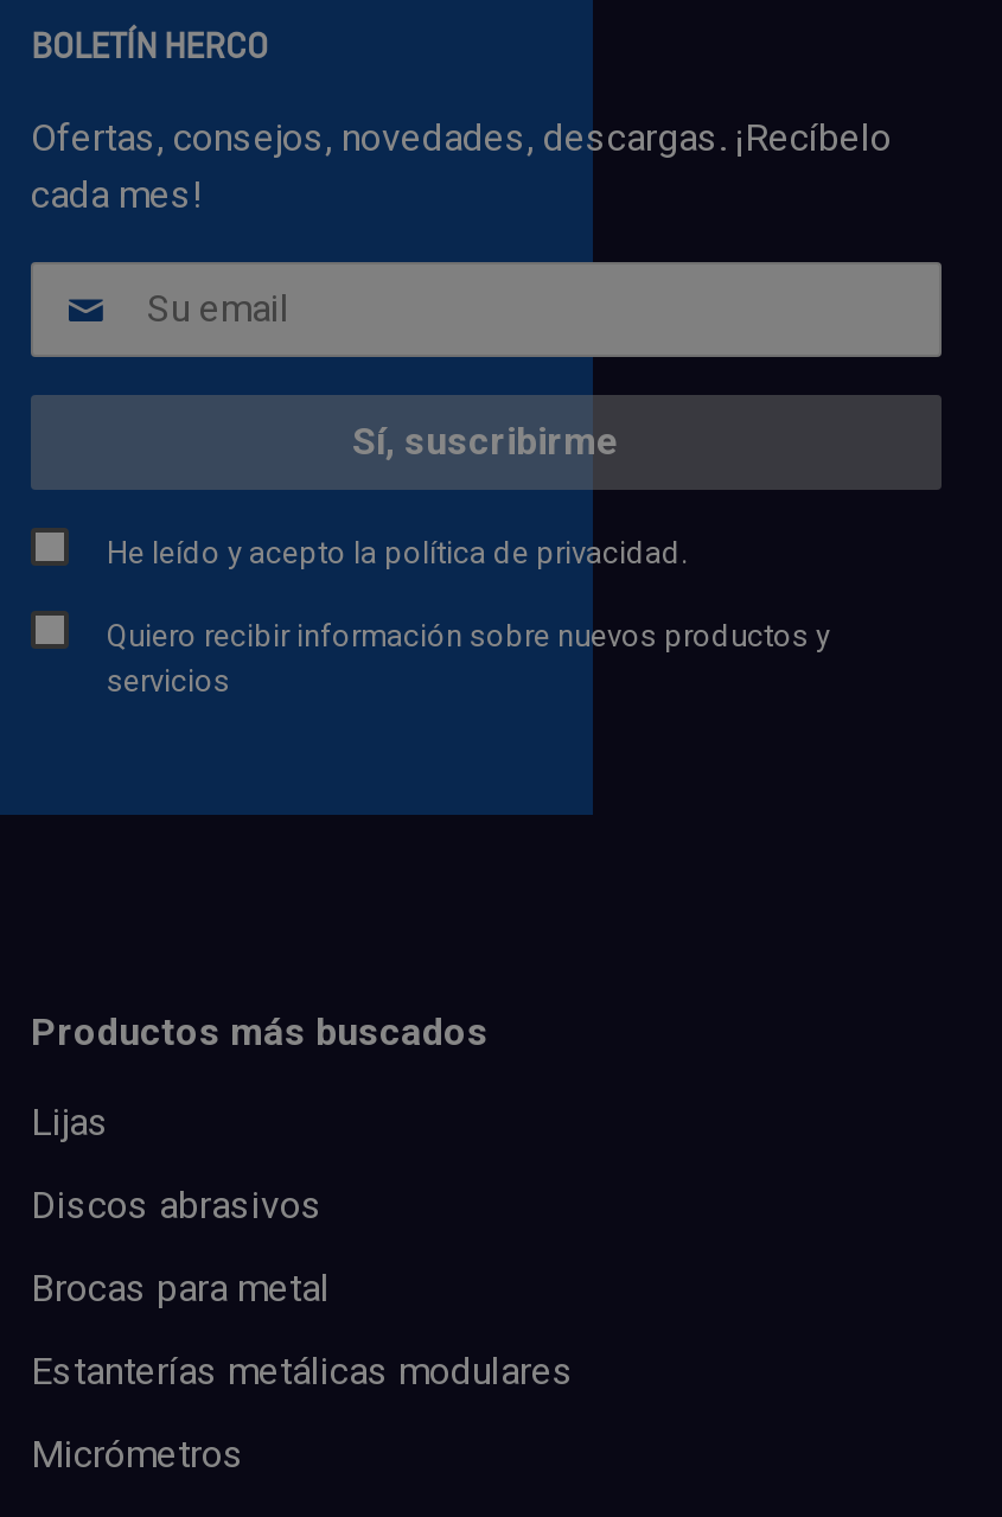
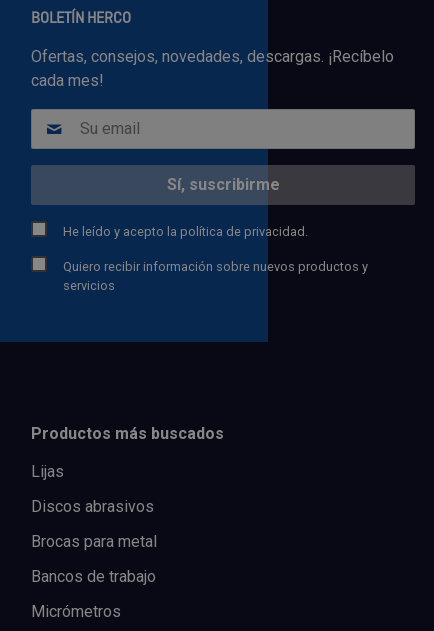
[31,1348,574,1393] Estanterías metálicas modulares -> [31,567,156,586] Bancos de trabajo

